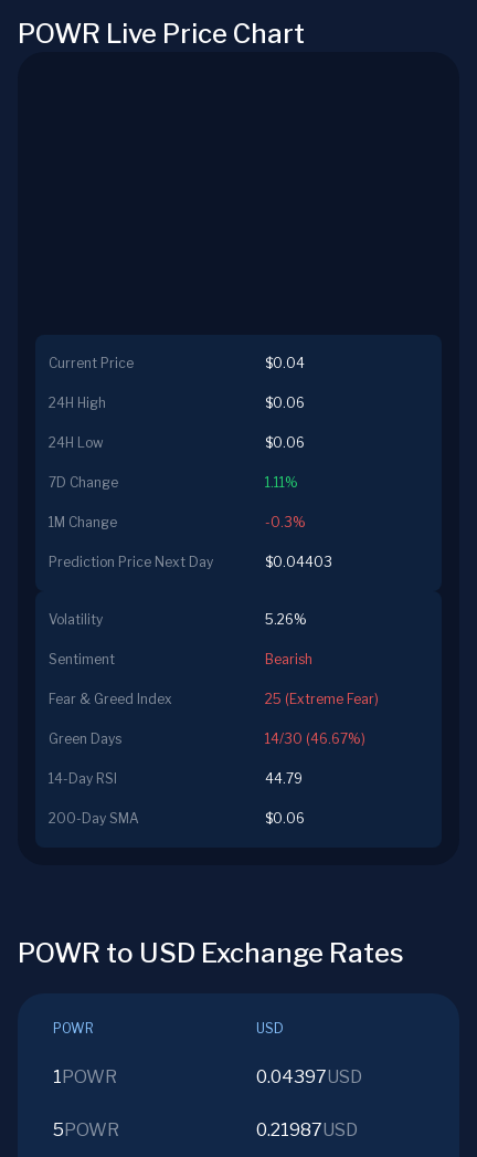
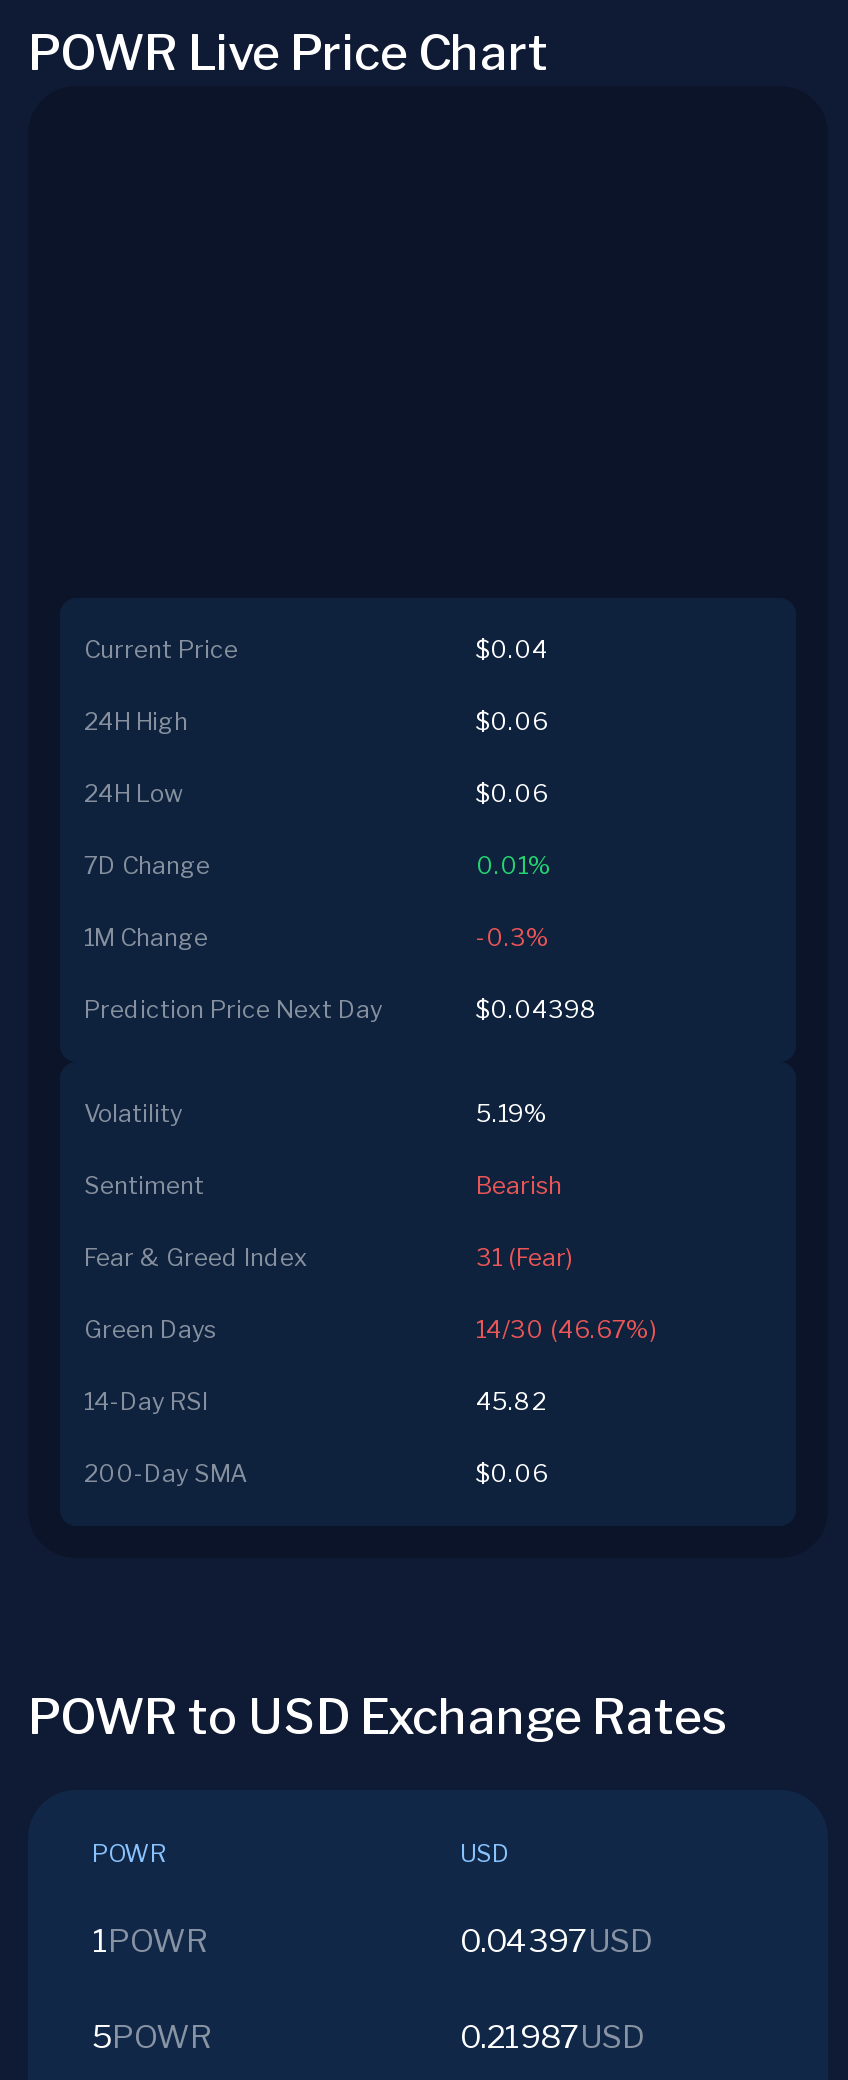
[265,474,298,491] 1.11% -> [476,850,552,880] 0.01%
[265,554,332,570] $0.04403 -> [476,994,598,1024] $0.04398
[265,611,307,628] 5.26% -> [476,1098,548,1128] 5.19%
[265,691,379,707] 25 (Extreme Fear) -> [476,1242,574,1272] 31 (Fear)
[265,770,303,787] 44.79 -> [476,1386,546,1416] 45.82

